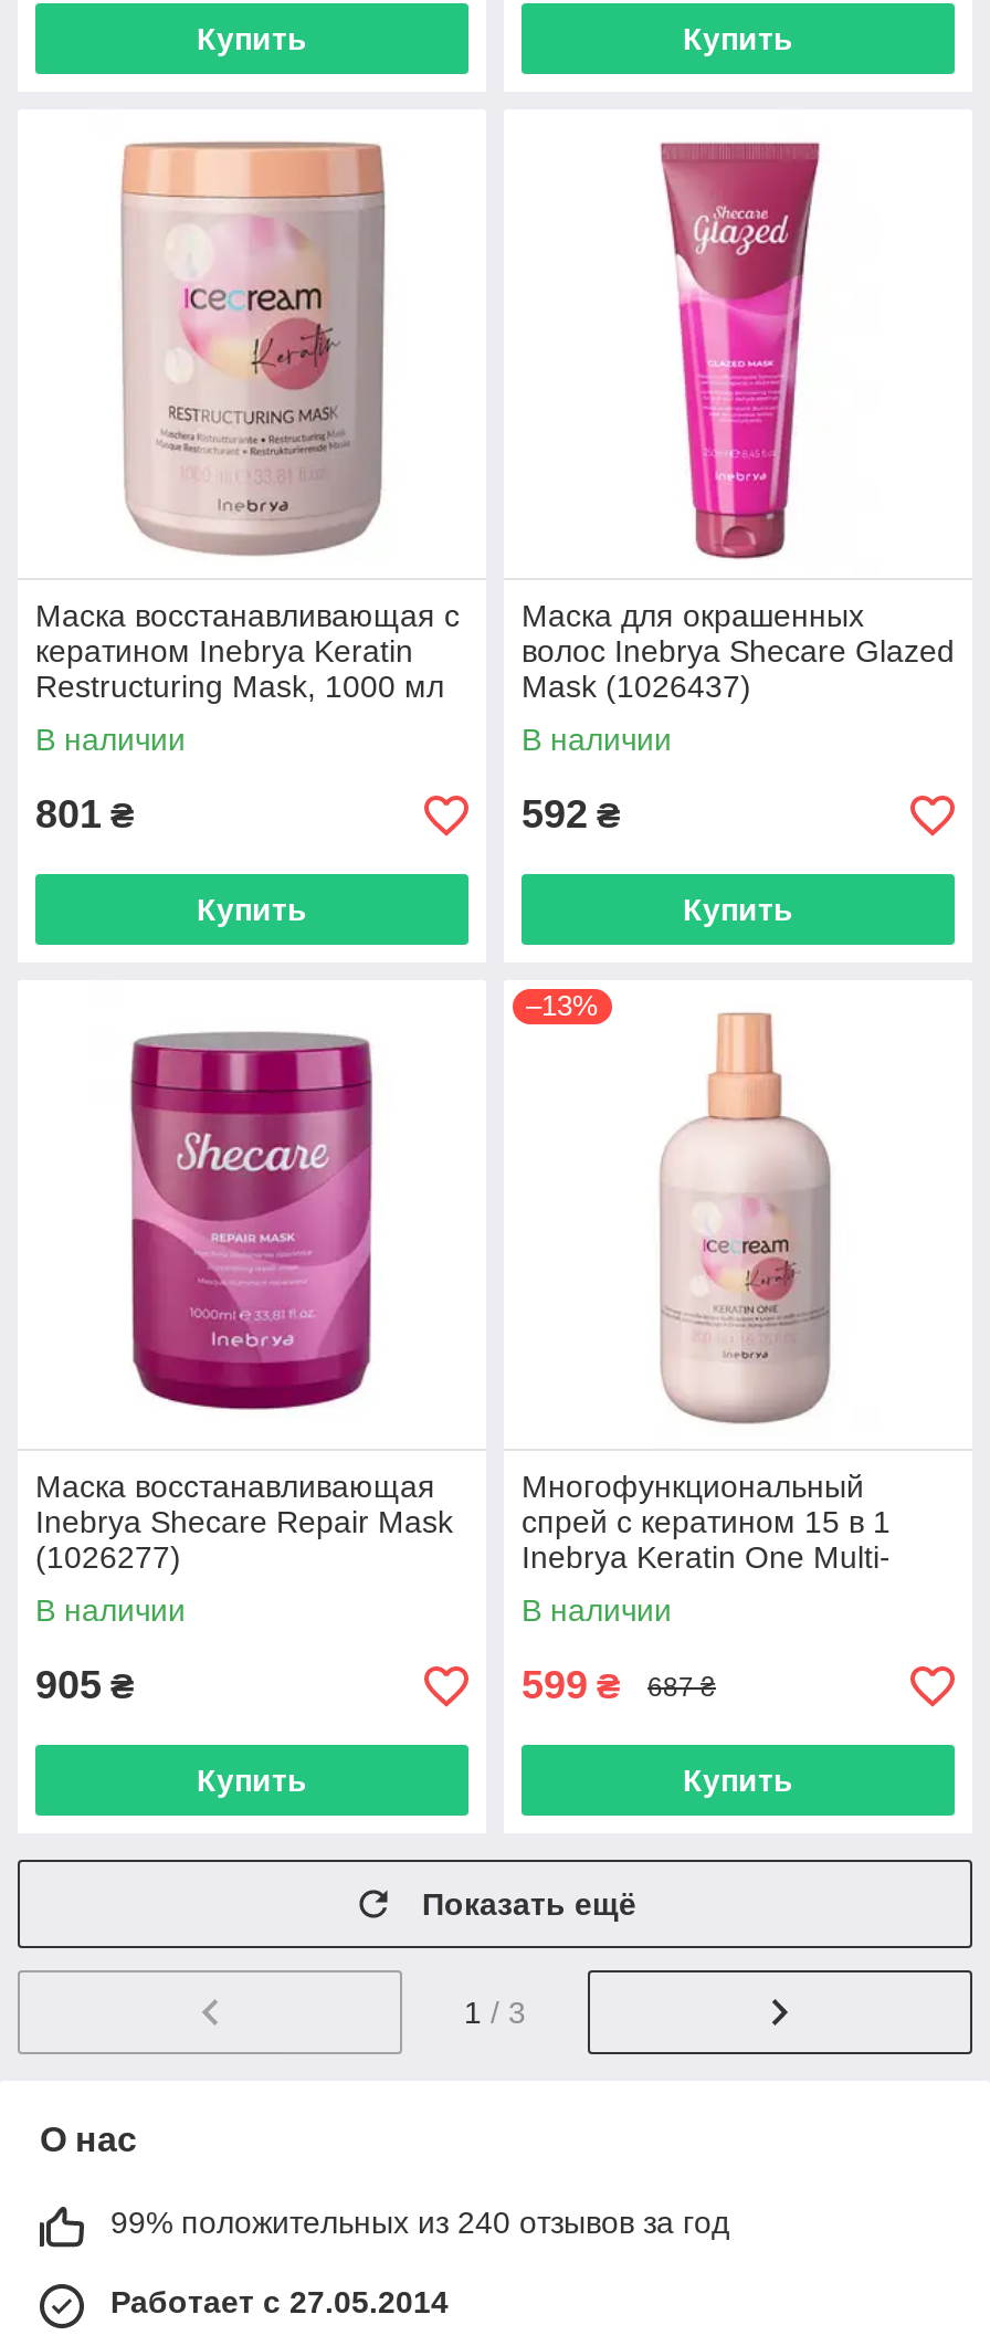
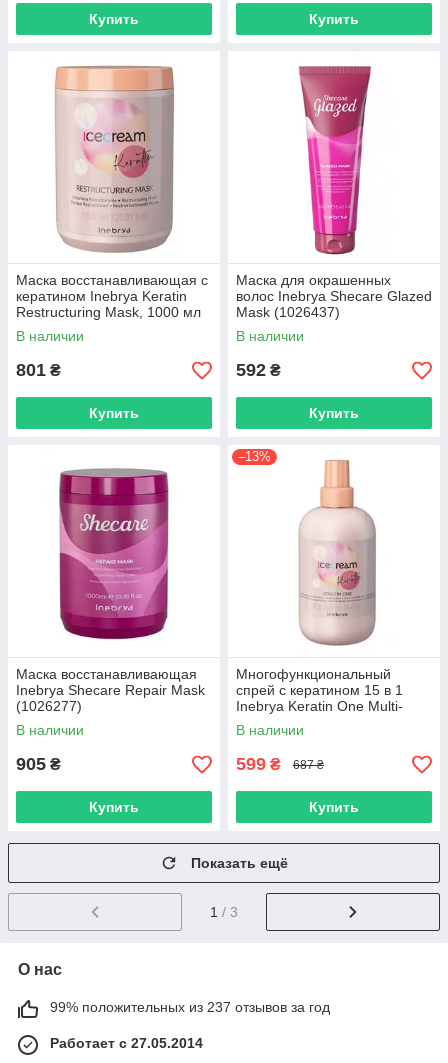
[110,2205,729,2240] 99% положительных из 240 отзывов за год -> [50,999,330,1015] 99% положительных из 237 отзывов за год

